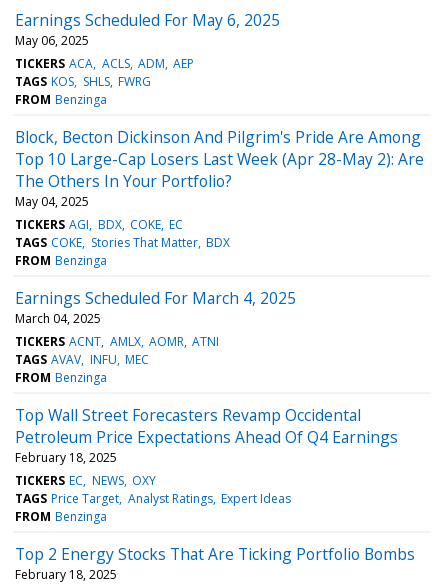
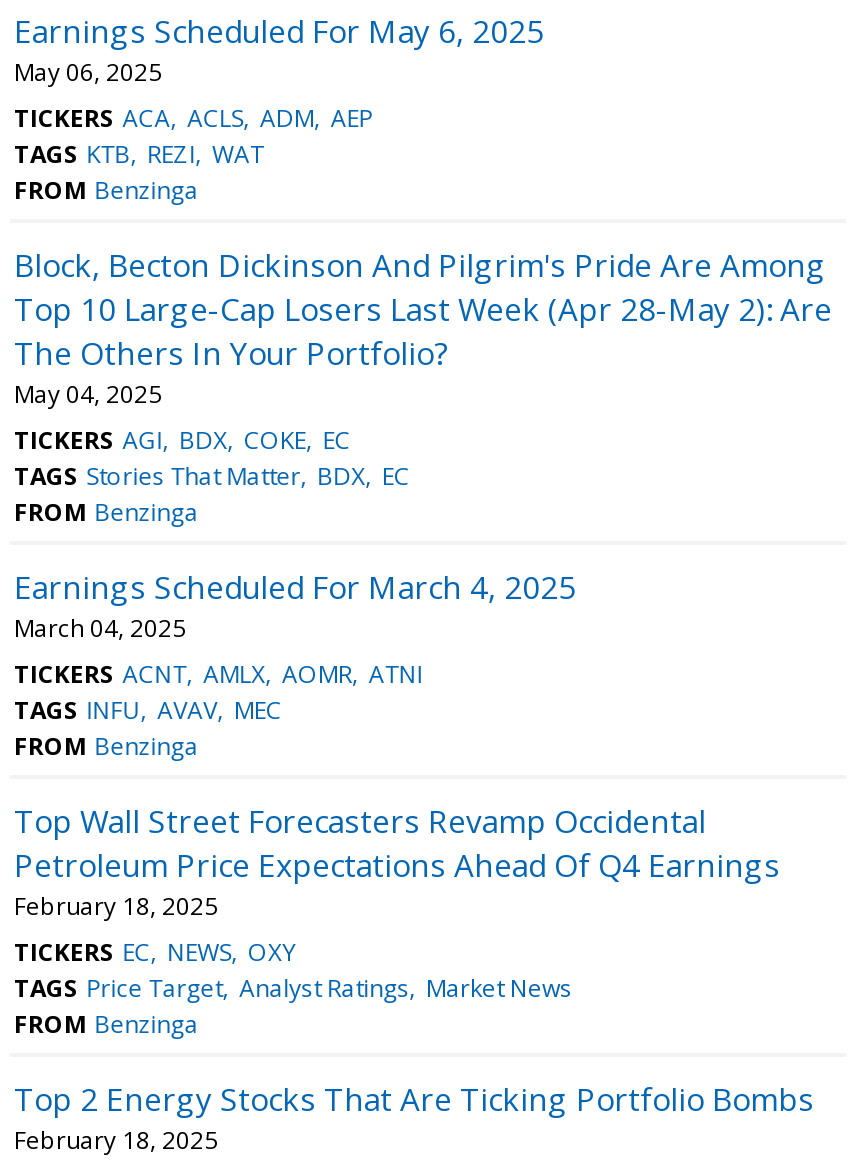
[15,73,151,90] TAGS KOS SHLS FWRG -> [14,137,264,171] TAGS KTB REZI WAT
[15,234,230,251] TAGS COKE Stories That Matter BDX -> [14,459,410,493] TAGS Stories That Matter BDX EC
[15,351,149,368] TAGS AVAV INFU MEC -> [14,693,282,727] TAGS INFU AVAV MEC
[15,490,291,507] TAGS Price Target Analyst Ratings Expert Ideas -> [14,971,572,1005] TAGS Price Target Analyst Ratings Market News

